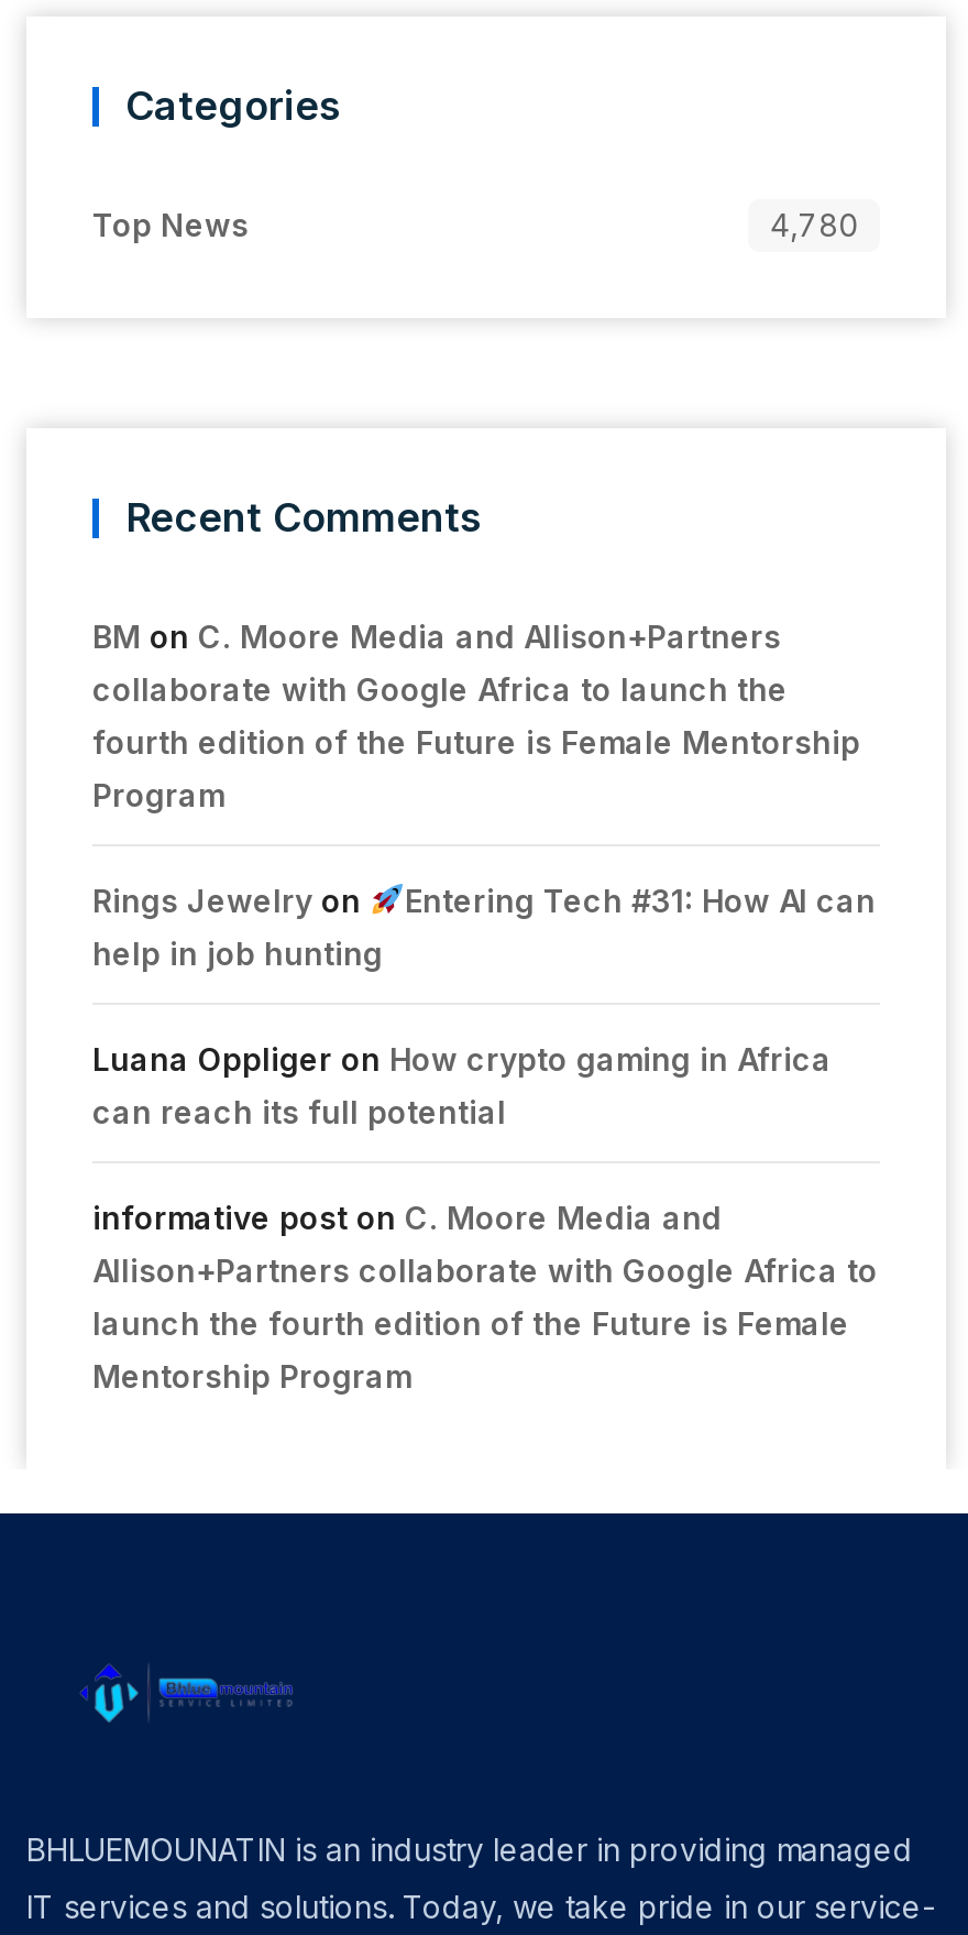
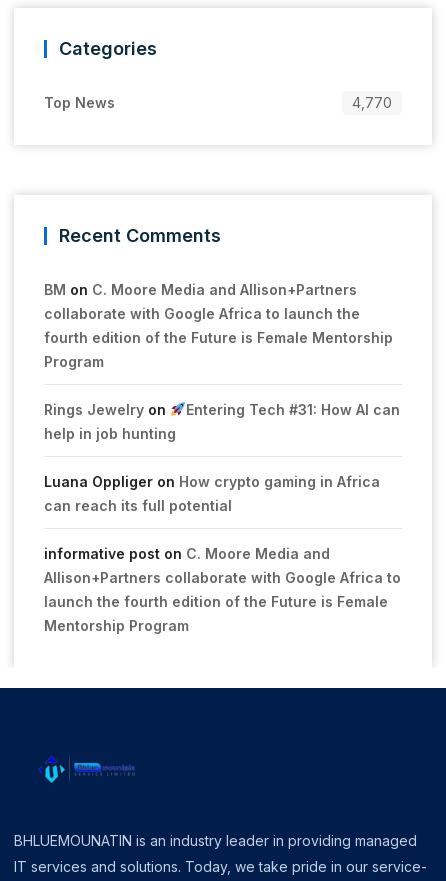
[770,206,858,243] 4,780 -> [352,94,392,111] 4,770

